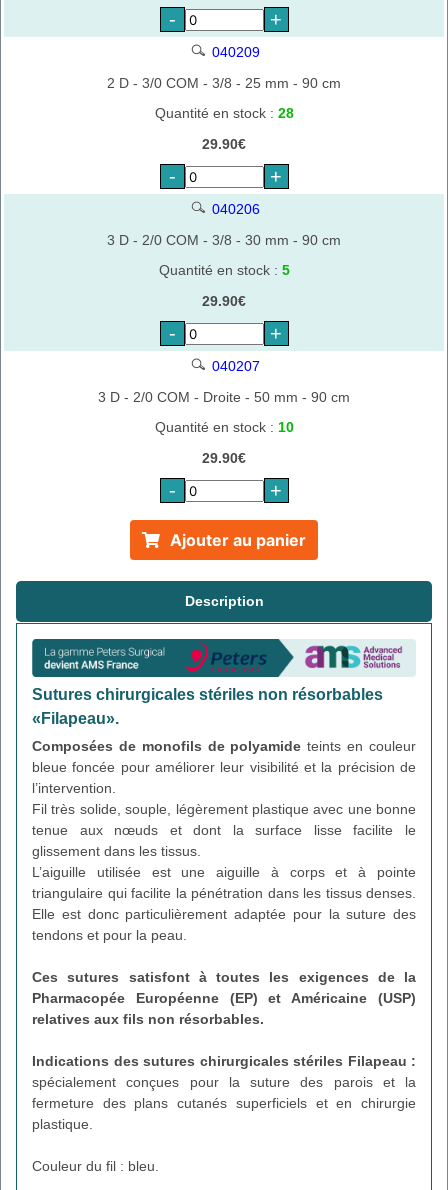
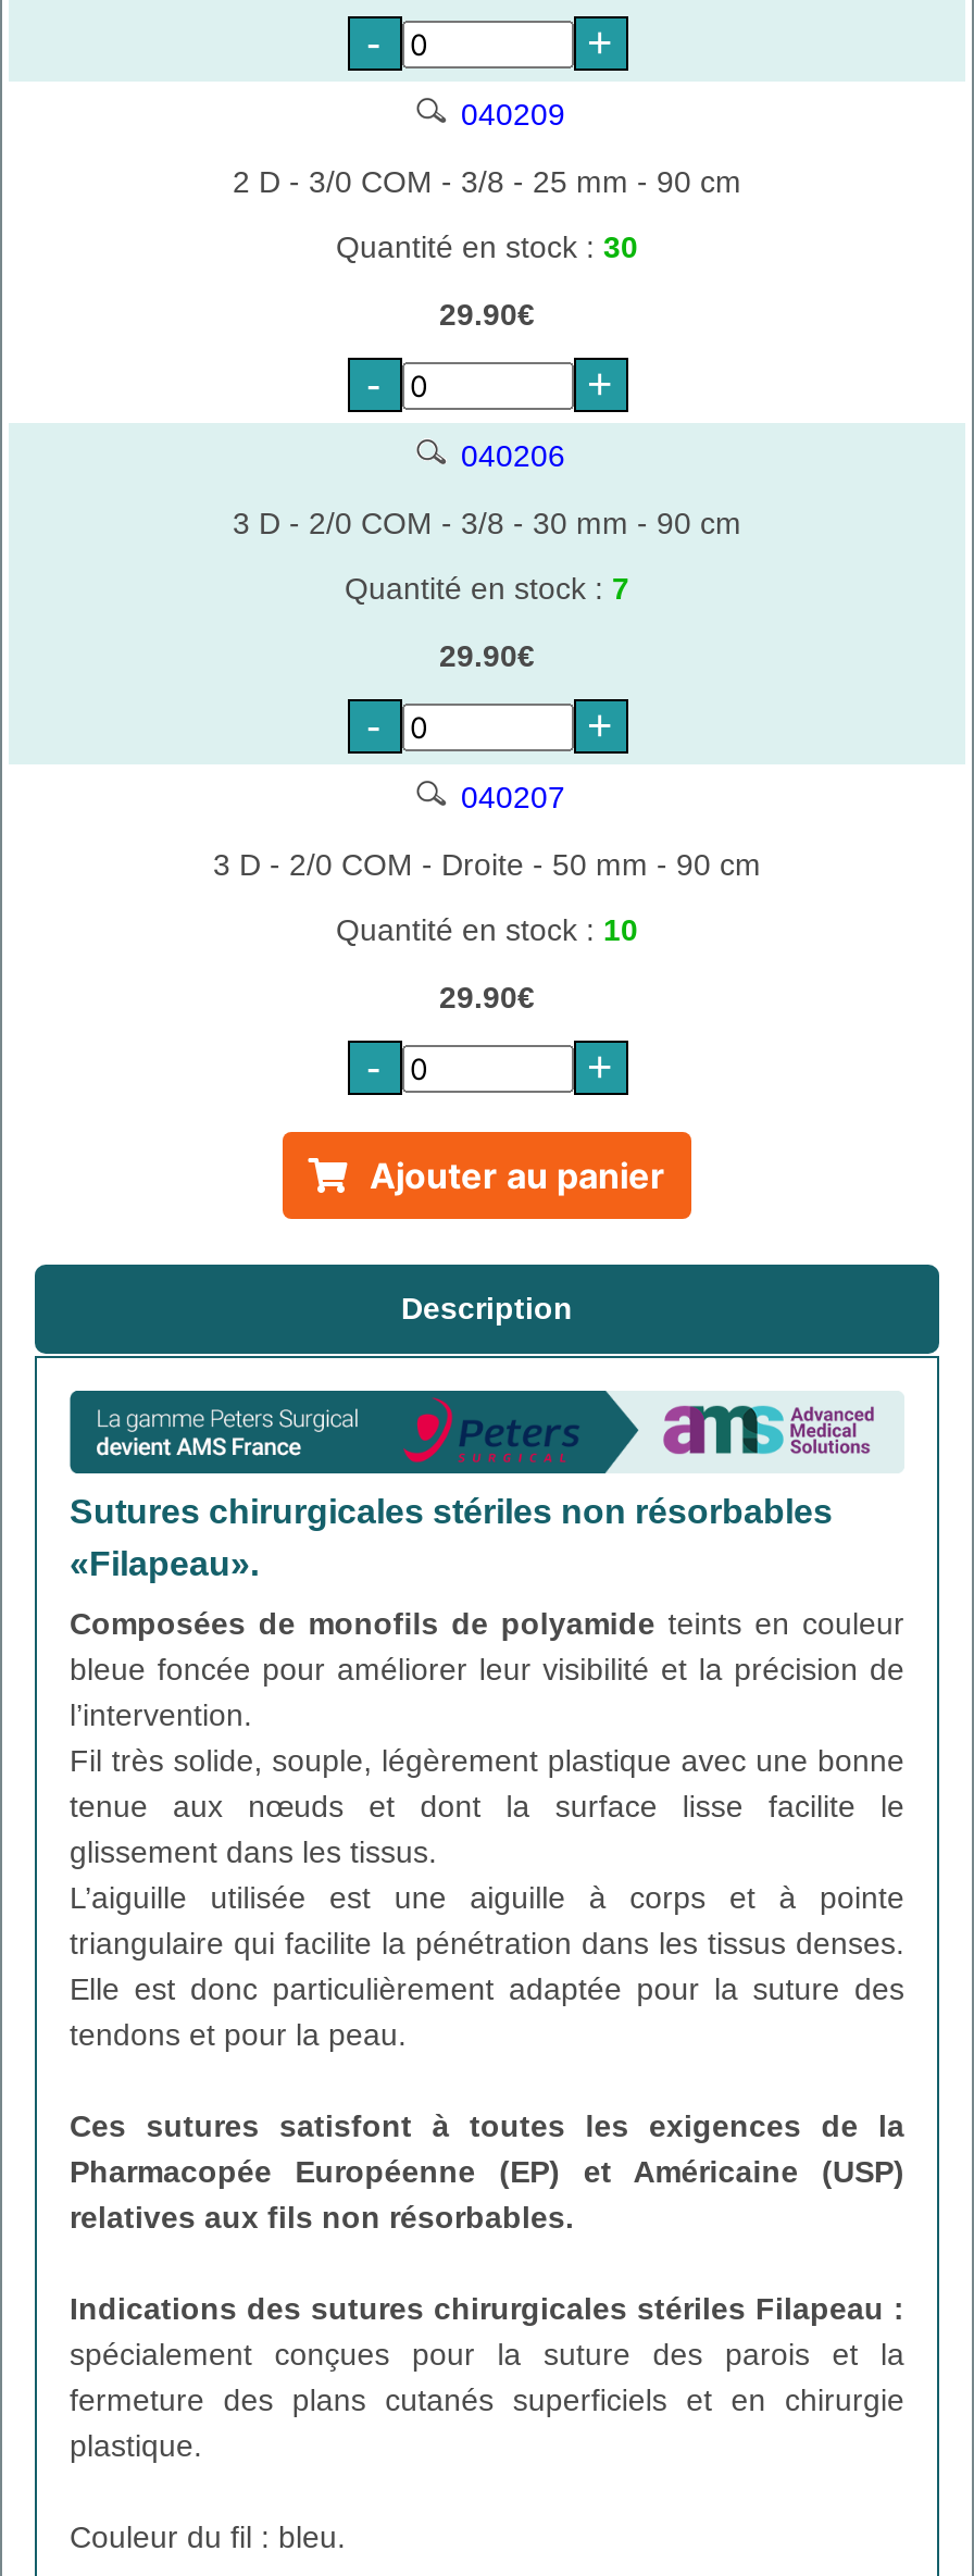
[154,105,293,121] Quantité en stock : 28 -> [336,230,638,265] Quantité en stock : 30
[158,262,289,278] Quantité en stock : 5 -> [345,571,629,606] Quantité en stock : 7

